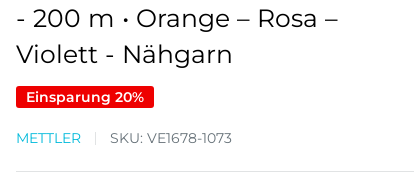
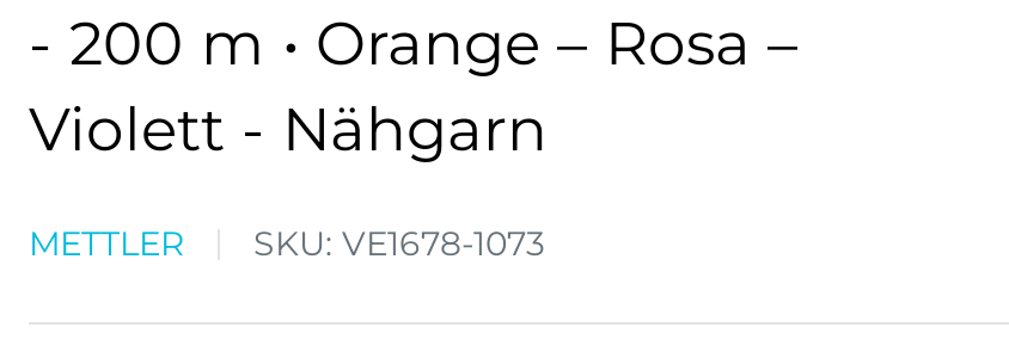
[26,88,144,106] Einsparung 20% -> none

